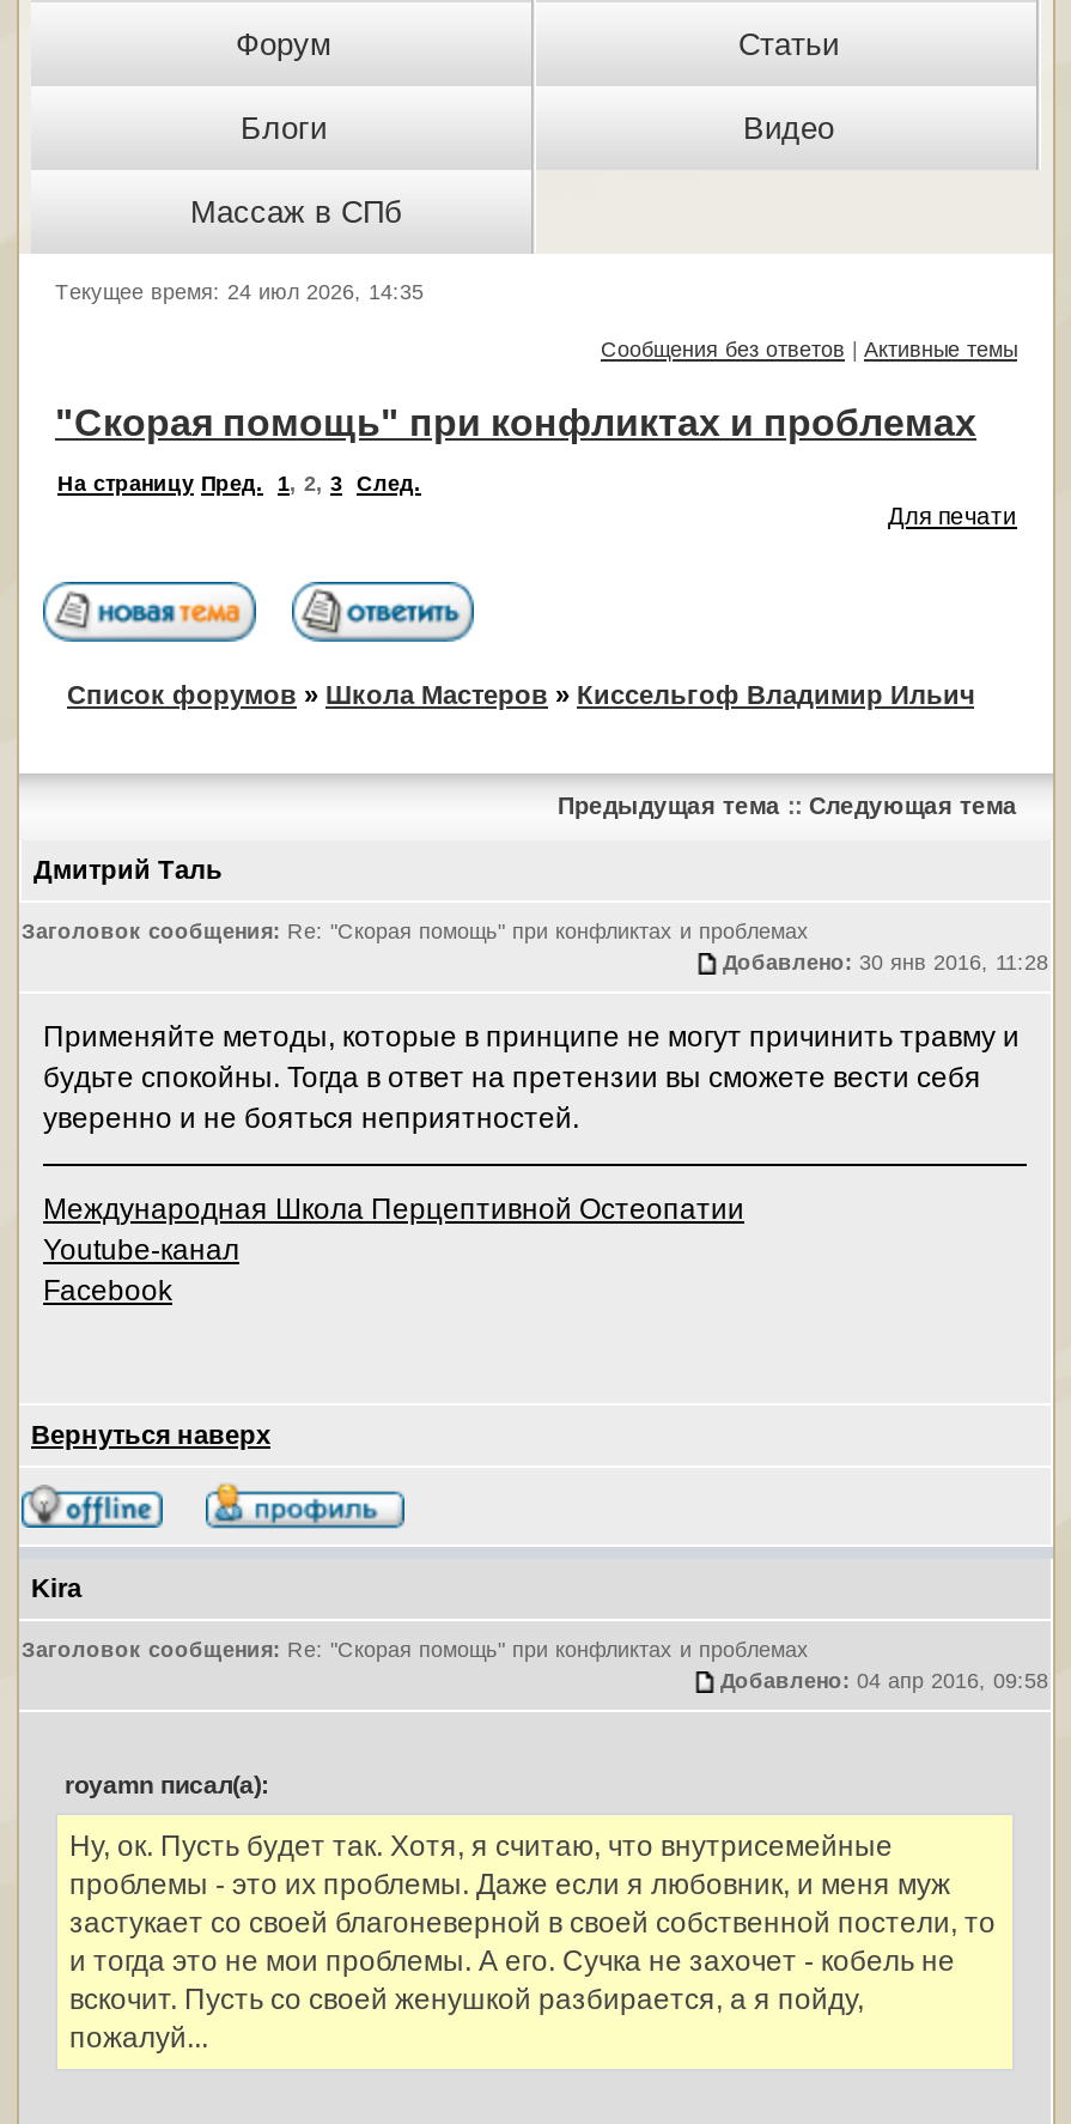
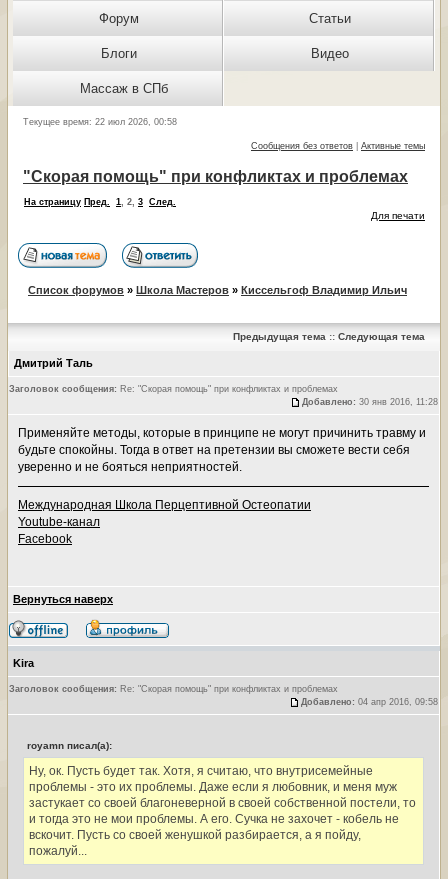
[55,280,424,304] Текущее время: 24 июл 2026, 14:35 -> [23,117,177,127] Текущее время: 22 июл 2026, 00:58

